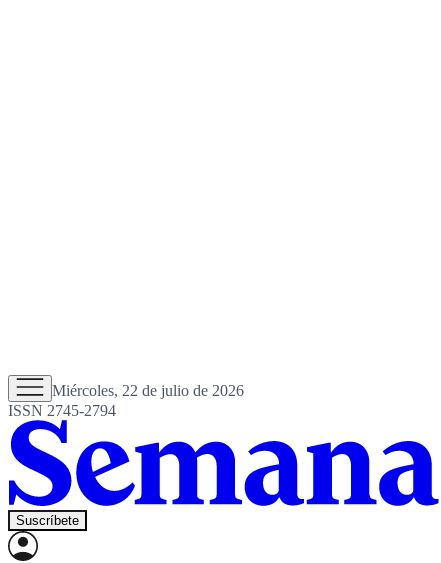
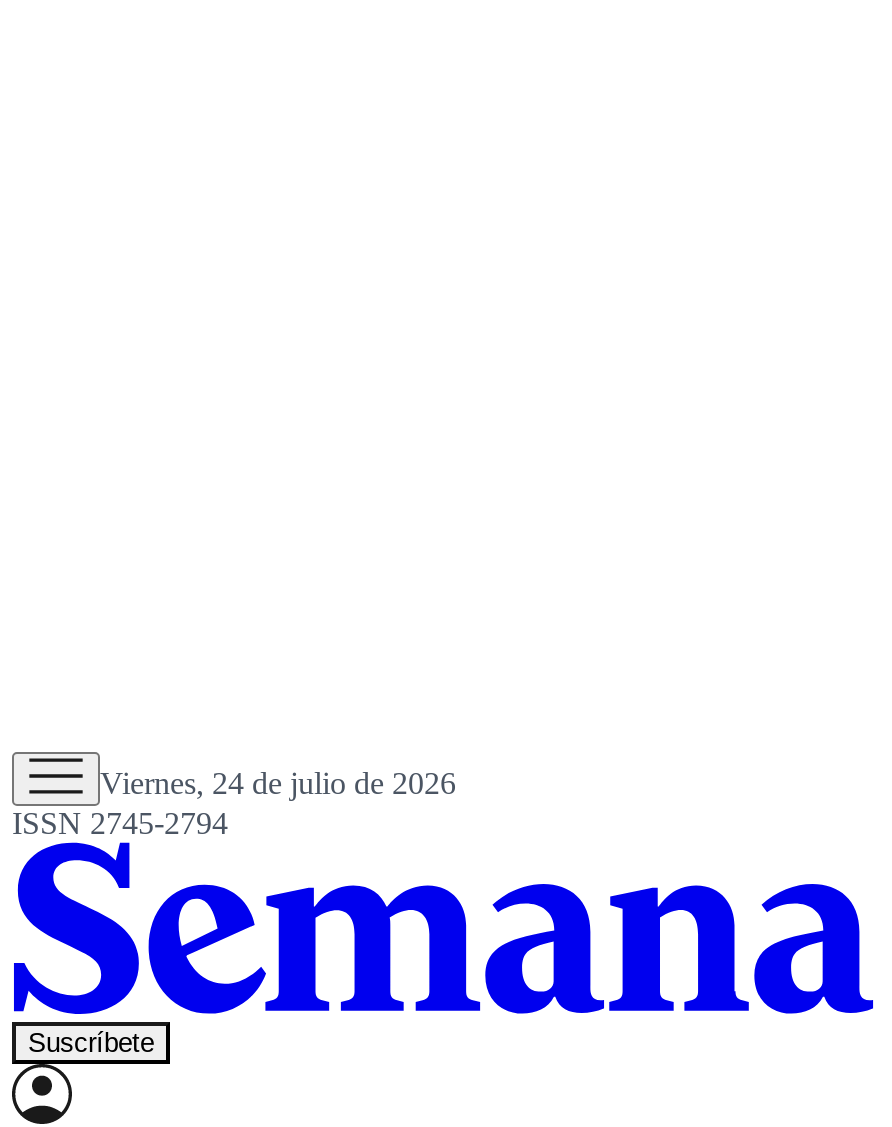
[52,382,244,399] Miércoles, 22 de julio de 2026 -> [100,766,456,800] Viernes, 24 de julio de 2026

